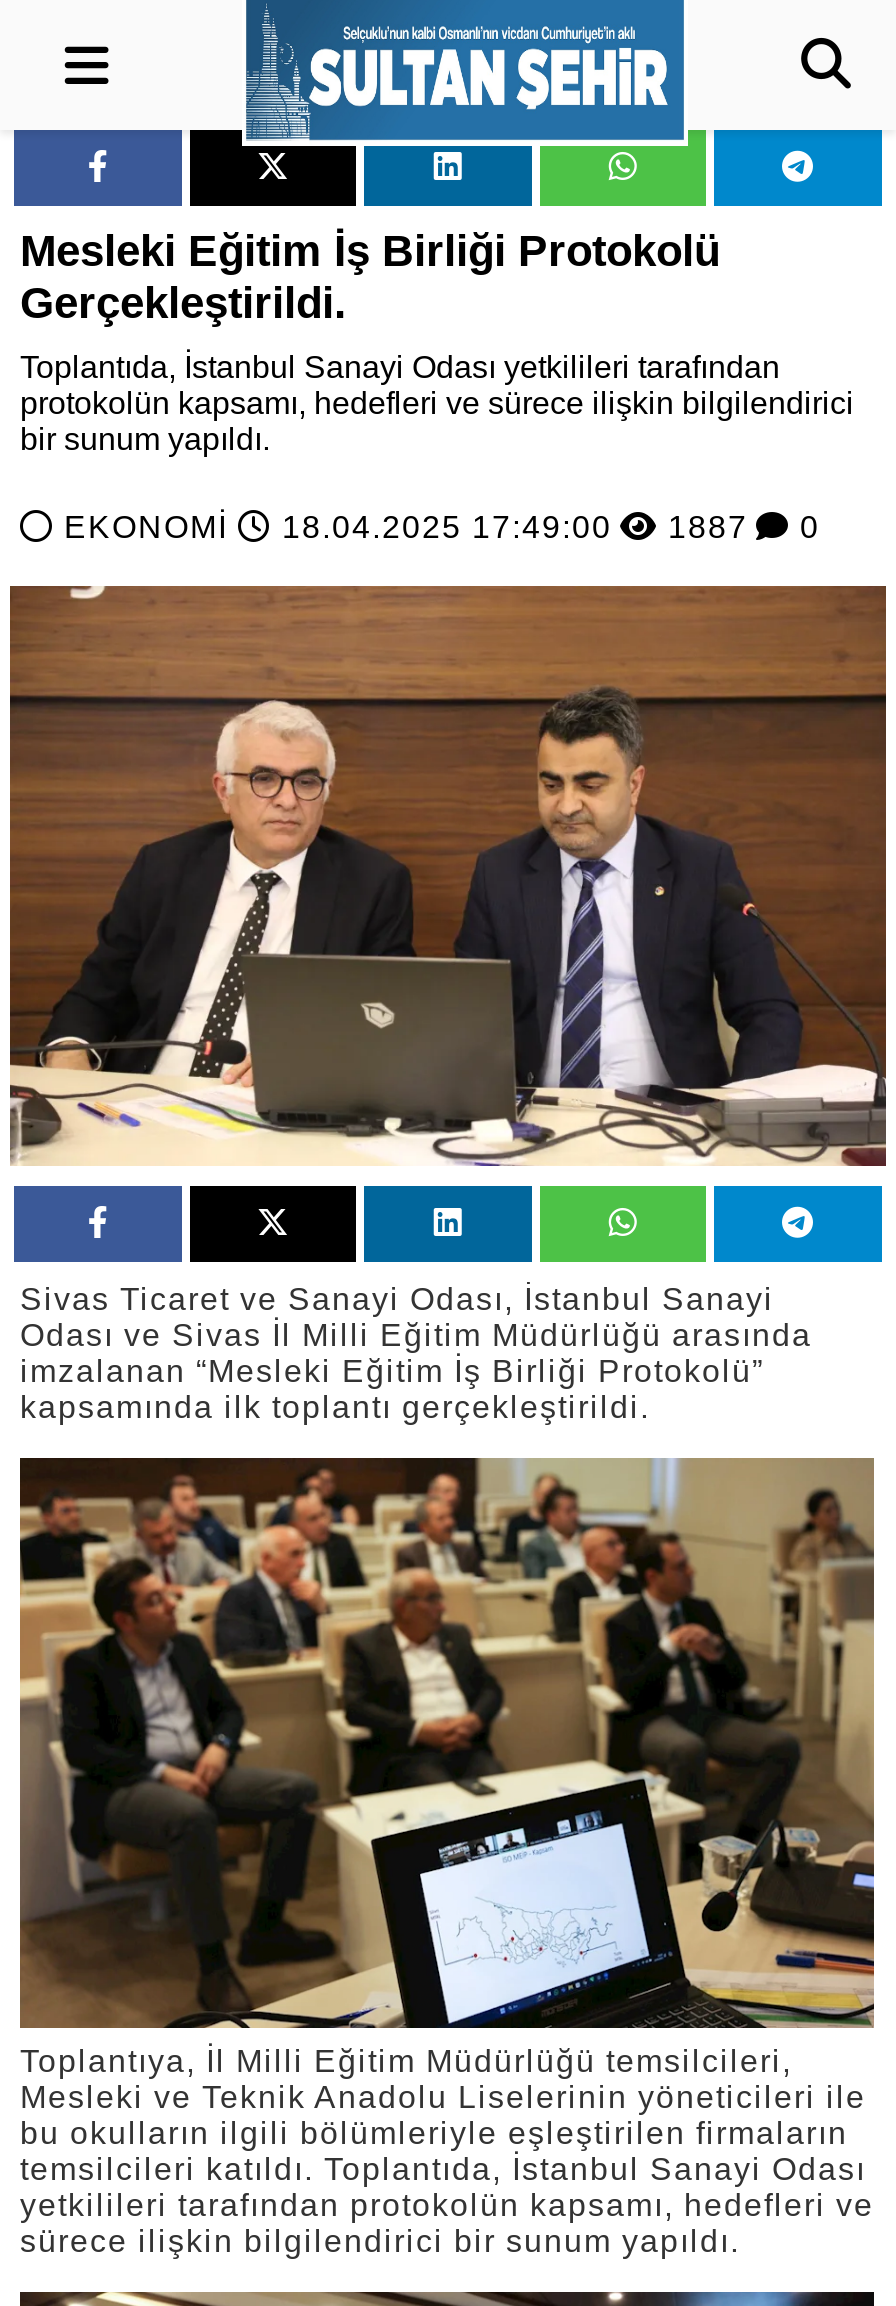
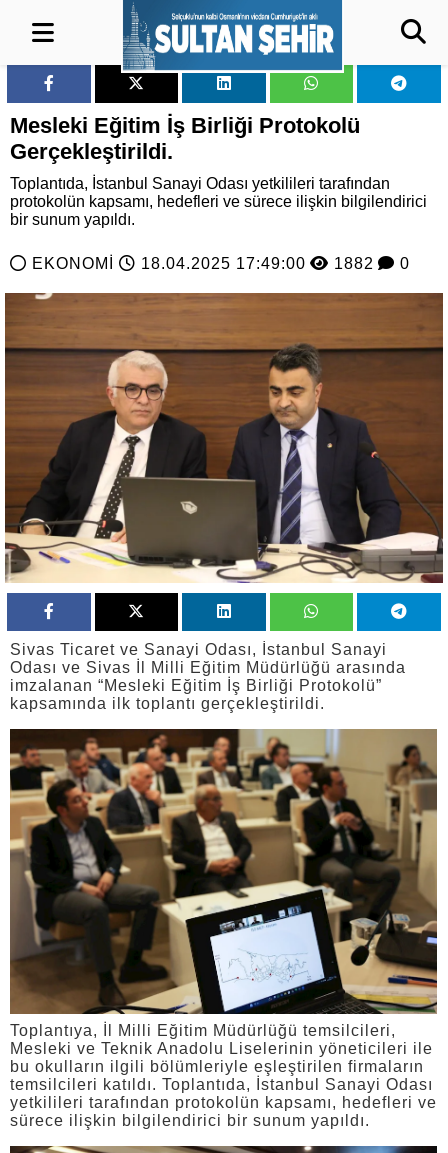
[64,510,820,544] EKONOMİ 18.04.2025 17:49:00 1887 0 -> [32,255,410,272] EKONOMİ 18.04.2025 17:49:00 1882 0

